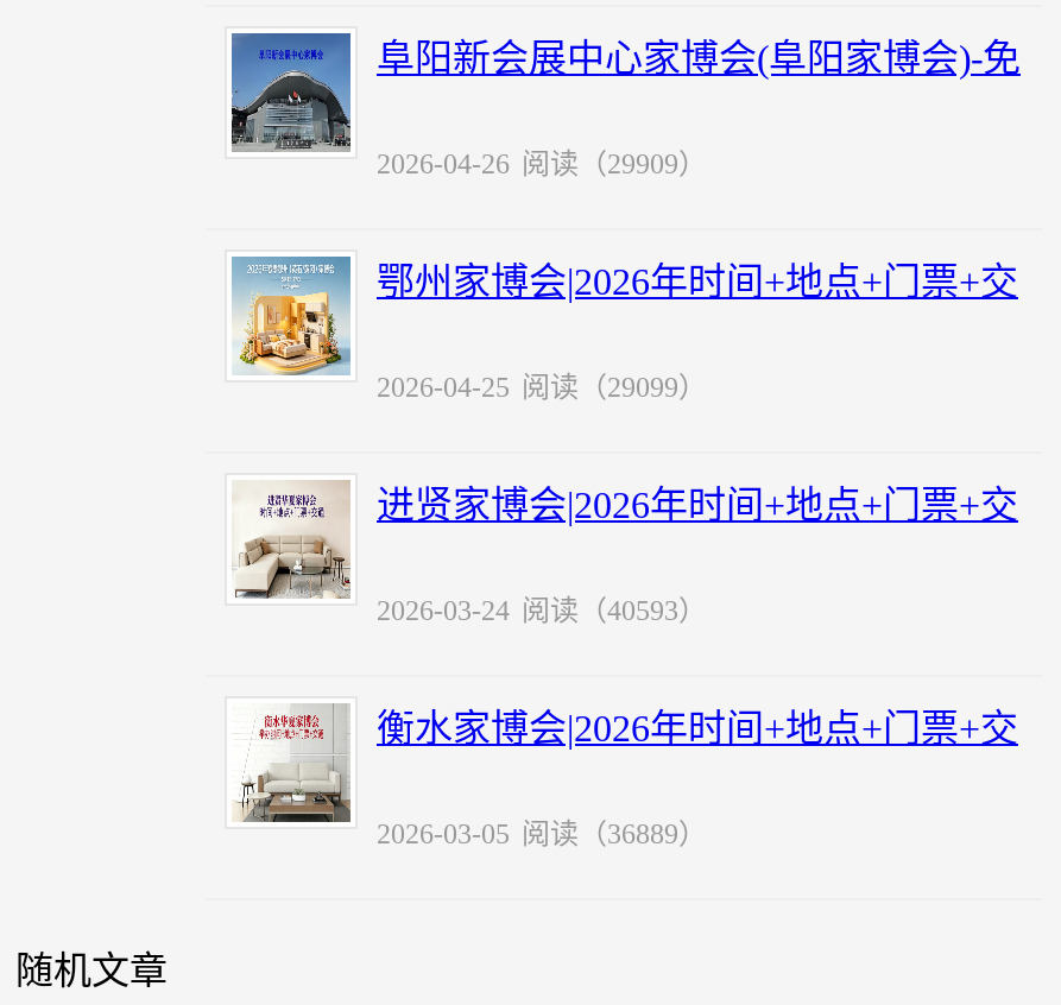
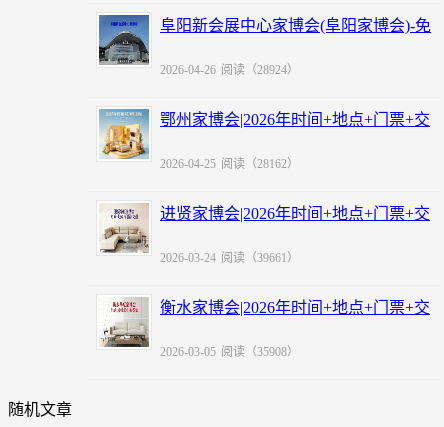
[377,147,707,181] 2026-04-26 阅读（29909） -> [160,63,299,77] 2026-04-26 阅读（28924）
[377,371,707,404] 2026-04-25 阅读（29099） -> [160,157,299,171] 2026-04-25 阅读（28162）
[377,594,707,627] 2026-03-24 阅读（40593） -> [160,251,299,265] 2026-03-24 阅读（39661）
[377,817,707,851] 2026-03-05 阅读（36889） -> [160,345,299,359] 2026-03-05 阅读（35908）

